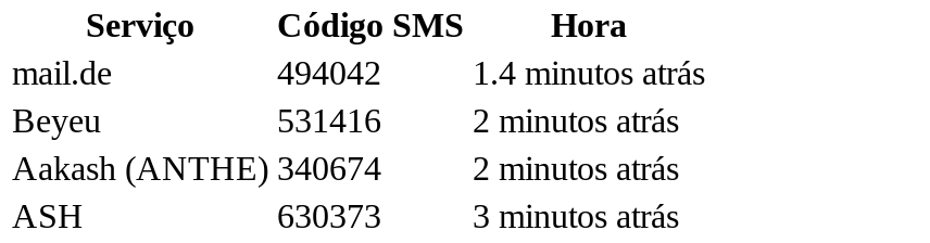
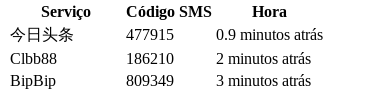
[12,54,705,139] mail.de | 494042 | 1.4 minutos atrás | Beyeu | 531416 -> [10,26,323,67] 今日头条 | 477915 | 0.9 minutos atrás | Clbb88 | 186210
[12,149,679,234] Aakash (ANTHE) 340674 | 2 minutos atrás | ASH | 630373 -> [10,72,174,89] BipBip | 809349

